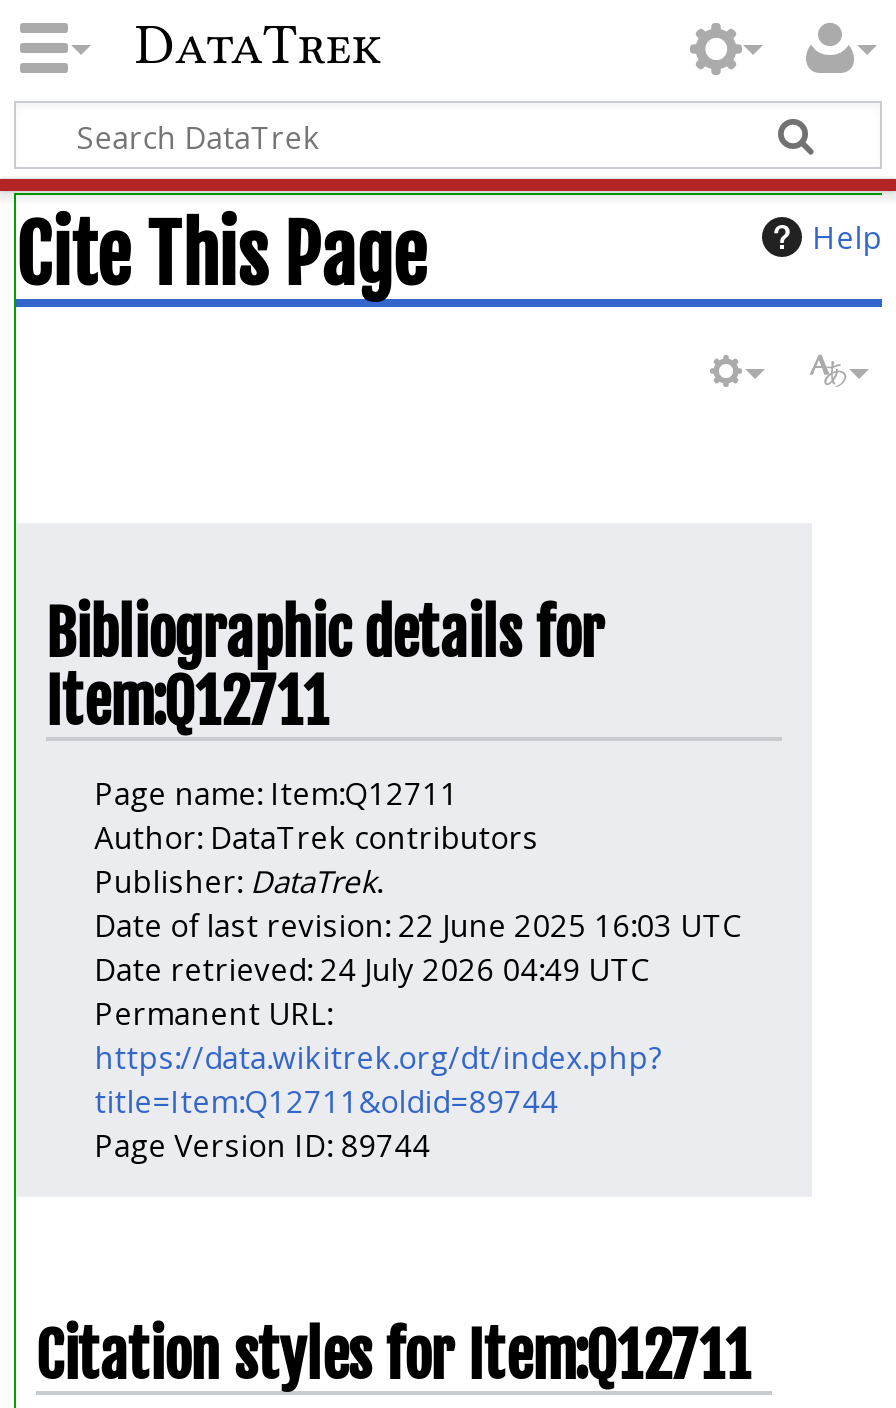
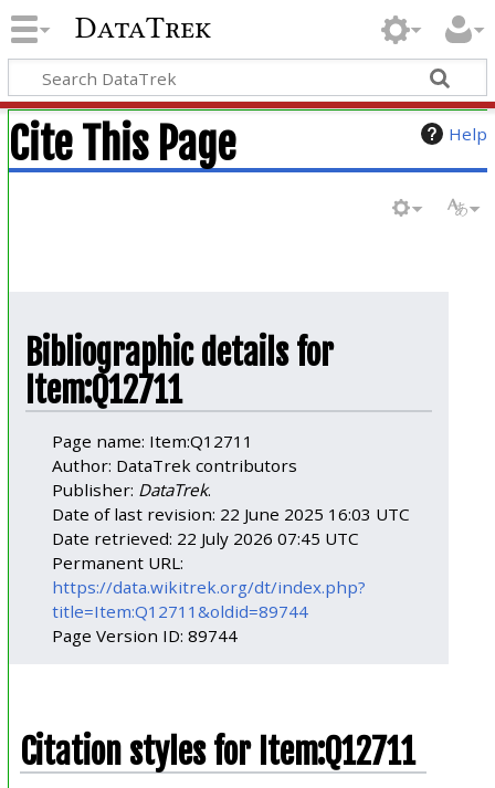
[94,948,650,988] Date retrieved: 24 July 2026 04:49 UTC -> [52,527,359,549] Date retrieved: 22 July 2026 07:45 UTC

